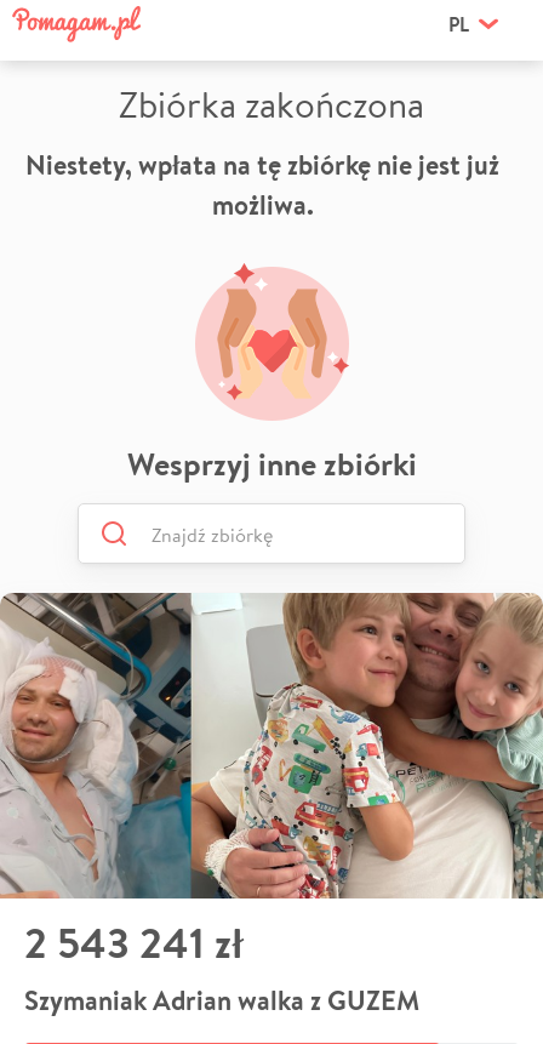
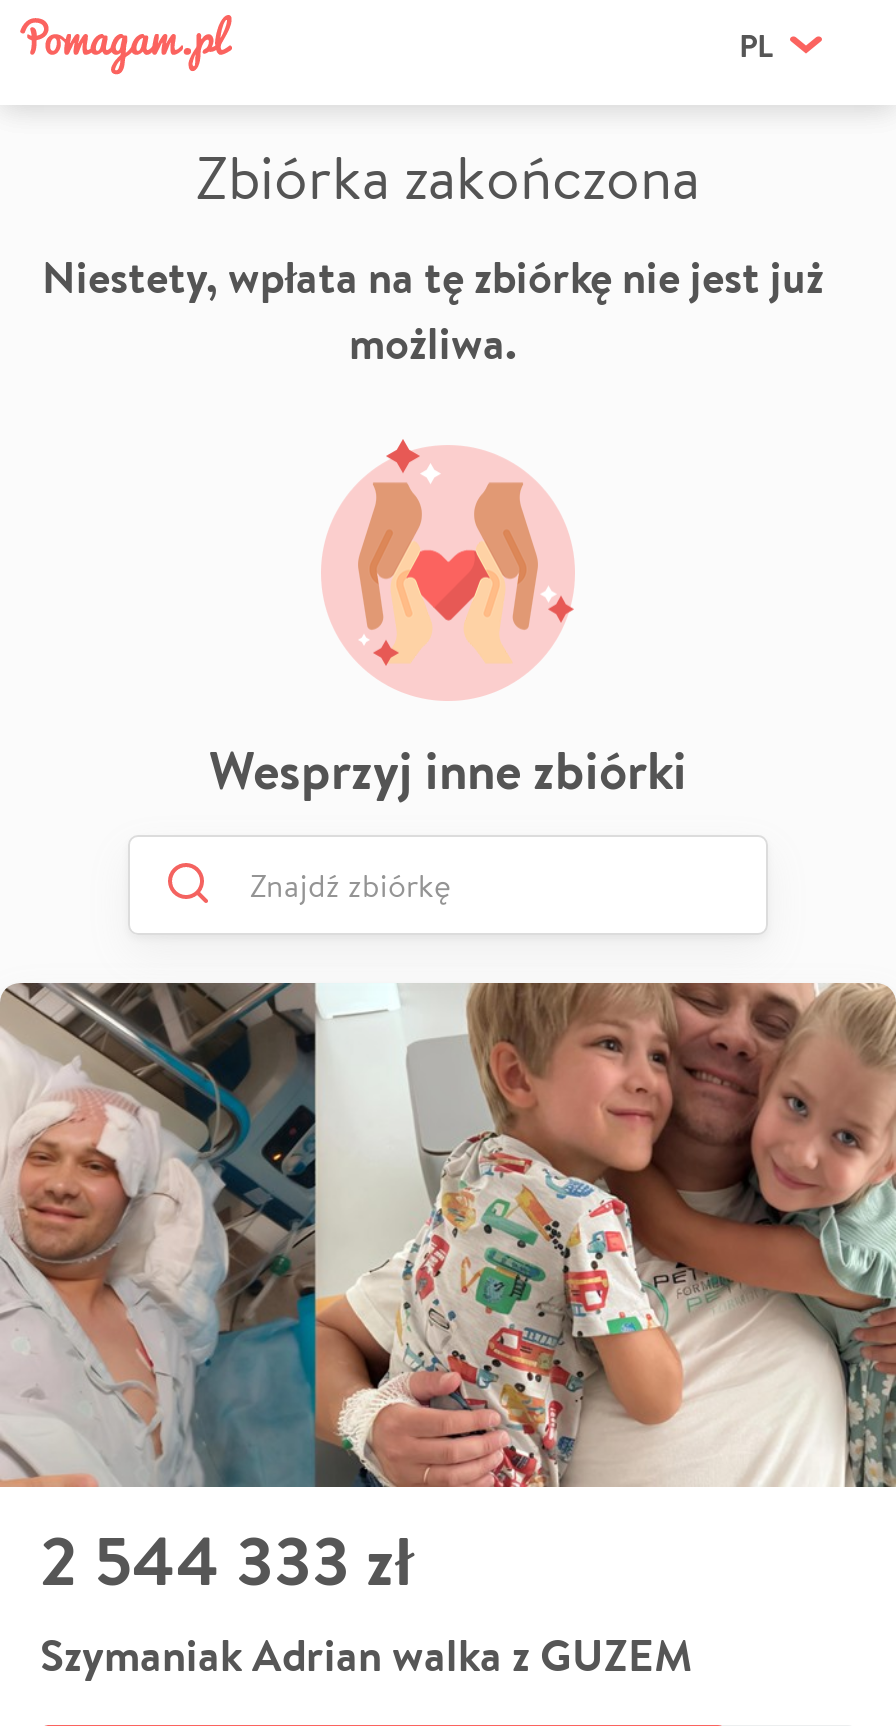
[24,915,244,971] 2 543 241 zł -> [40,1512,414,1606] 2 544 333 zł

